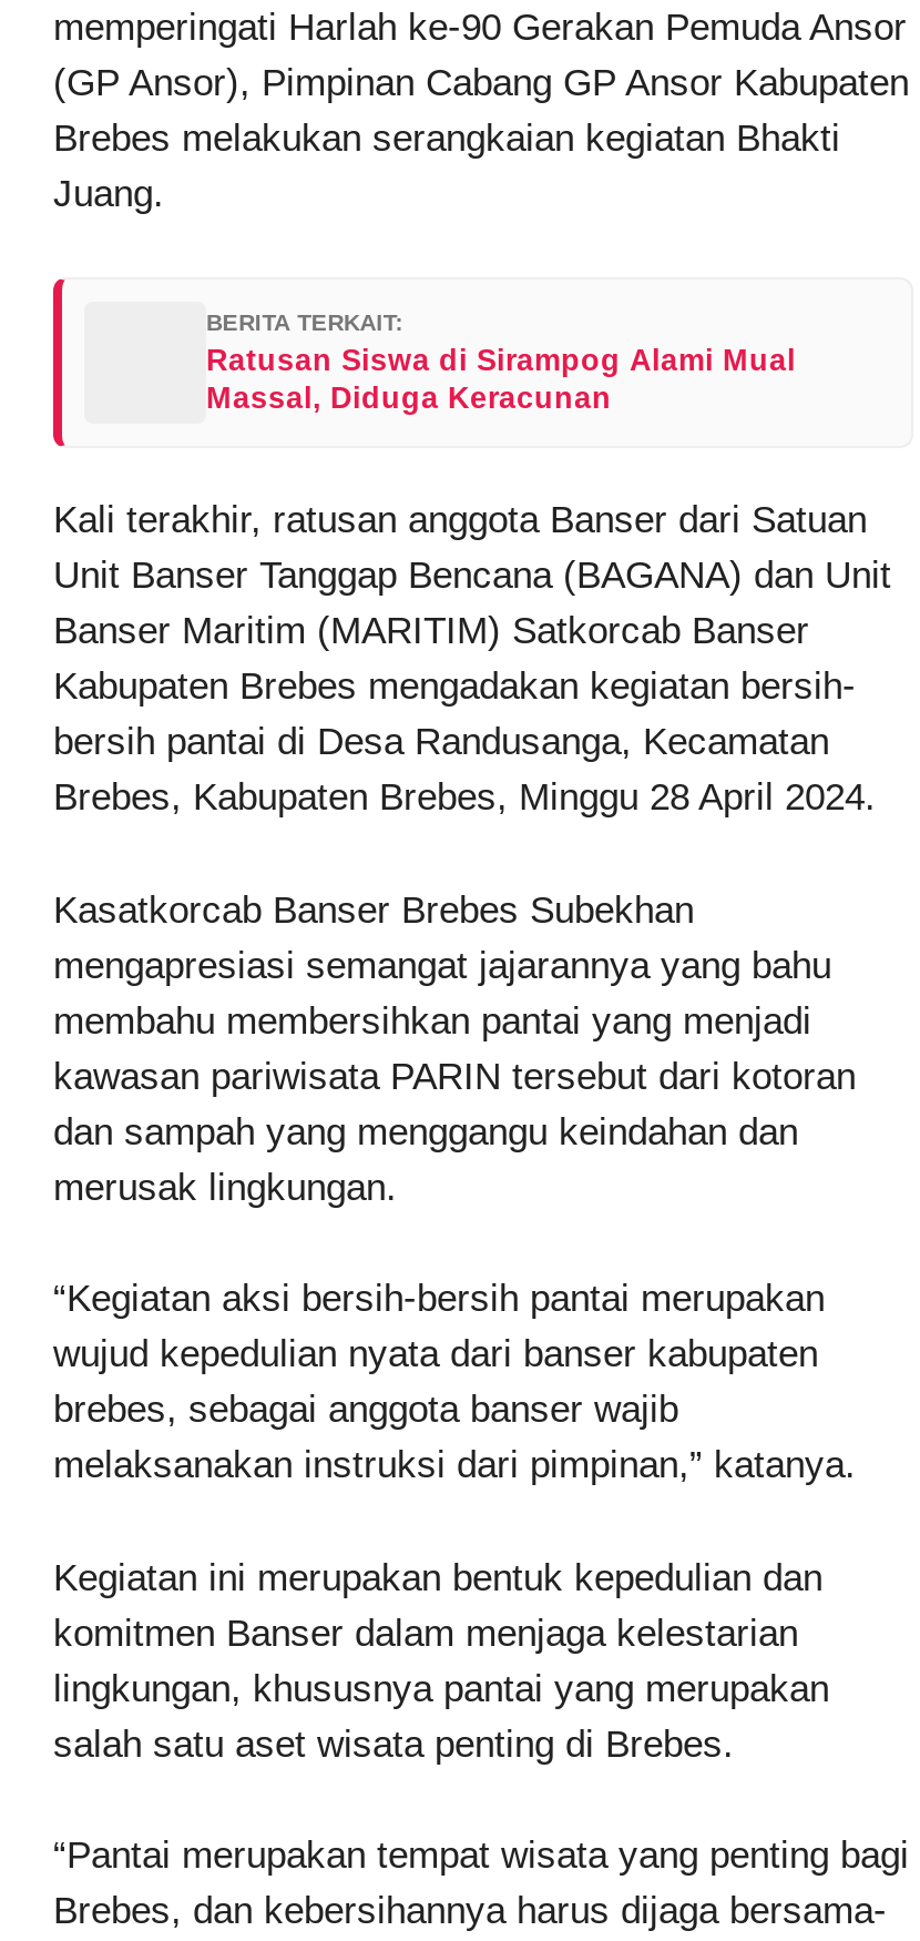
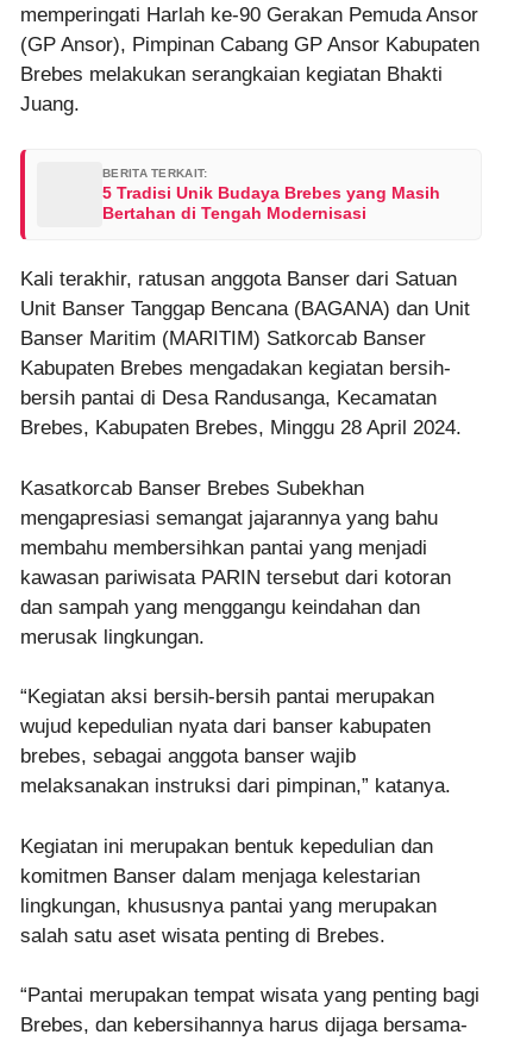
[206,345,796,416] Ratusan Siswa di Sirampog Alami Mual | Massal, Diduga Keracunan -> [102,185,440,223] 5 Tradisi Unik Budaya Brebes yang Masih | Bertahan di Tengah Modernisasi

